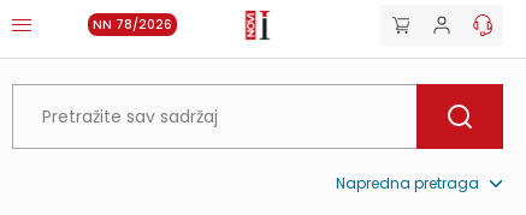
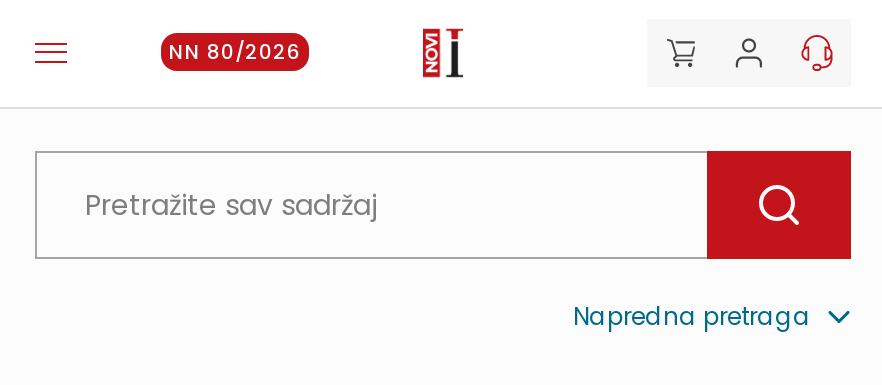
[93,16,172,34] NN 78/2026 -> [169,37,301,67] NN 80/2026

